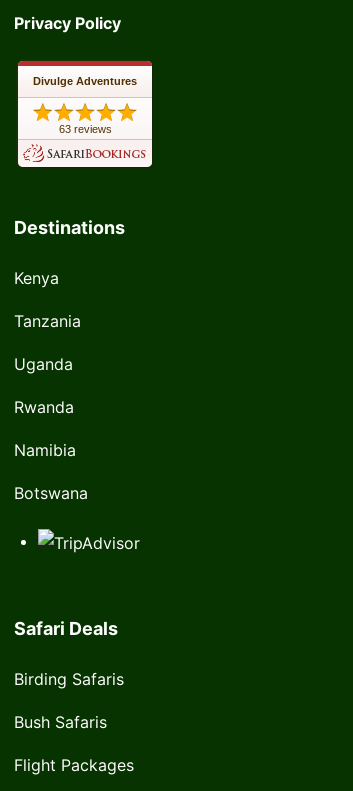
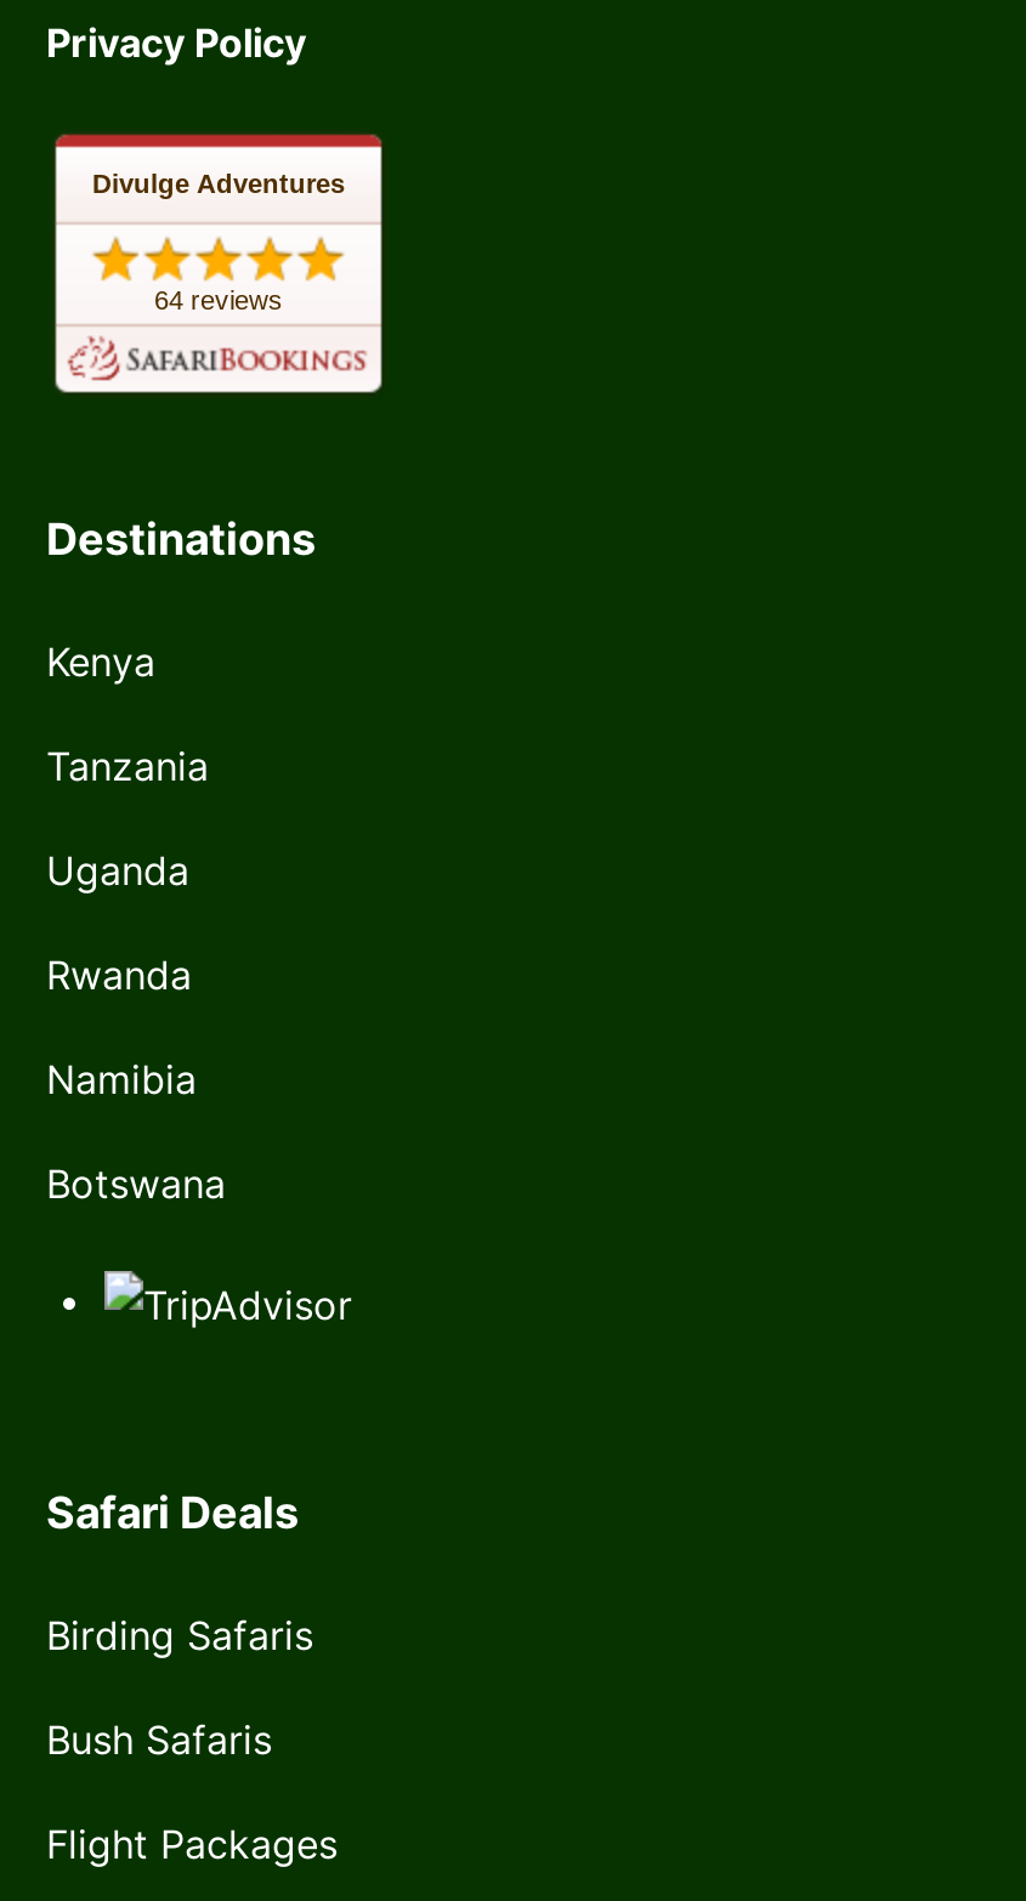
[58,123,111,135] 63 reviews -> [154,286,283,315] 64 reviews

